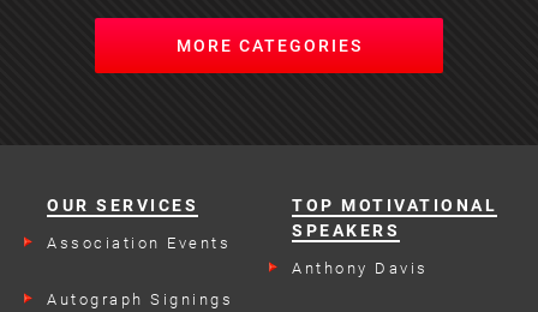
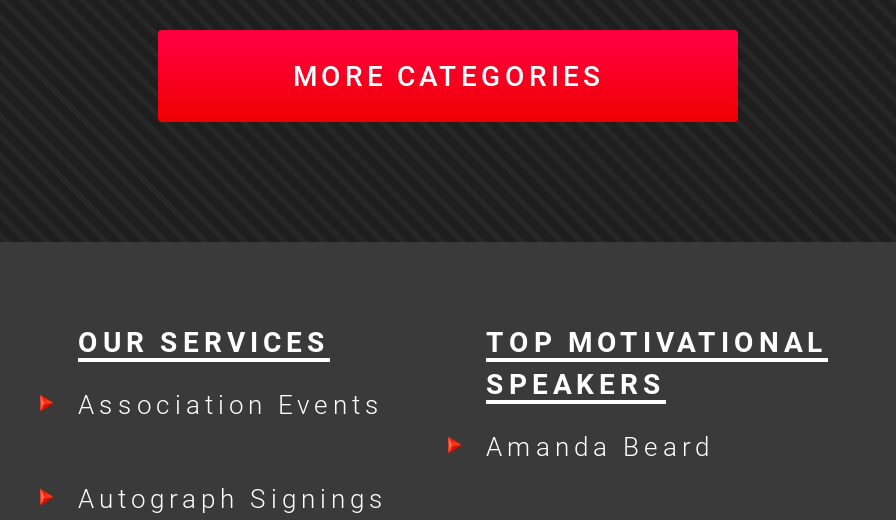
[292,259,428,277] Anthony Davis -> [486,432,714,462] Amanda Beard

